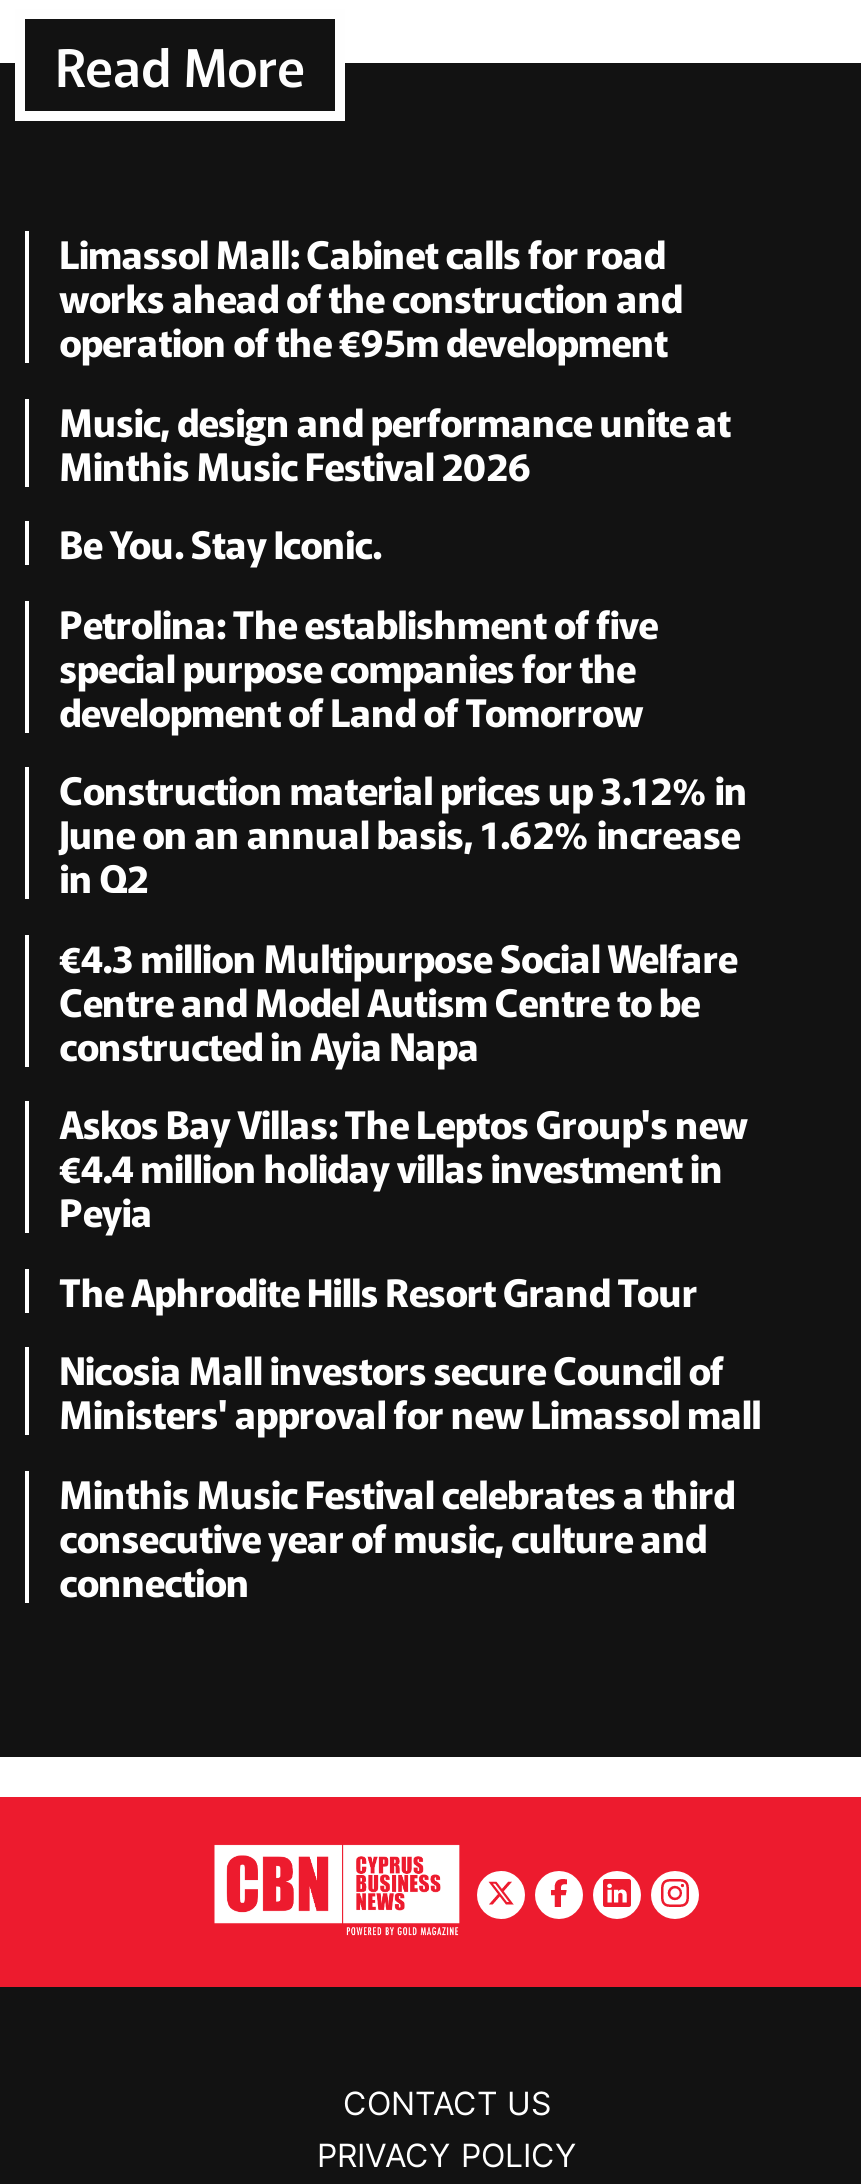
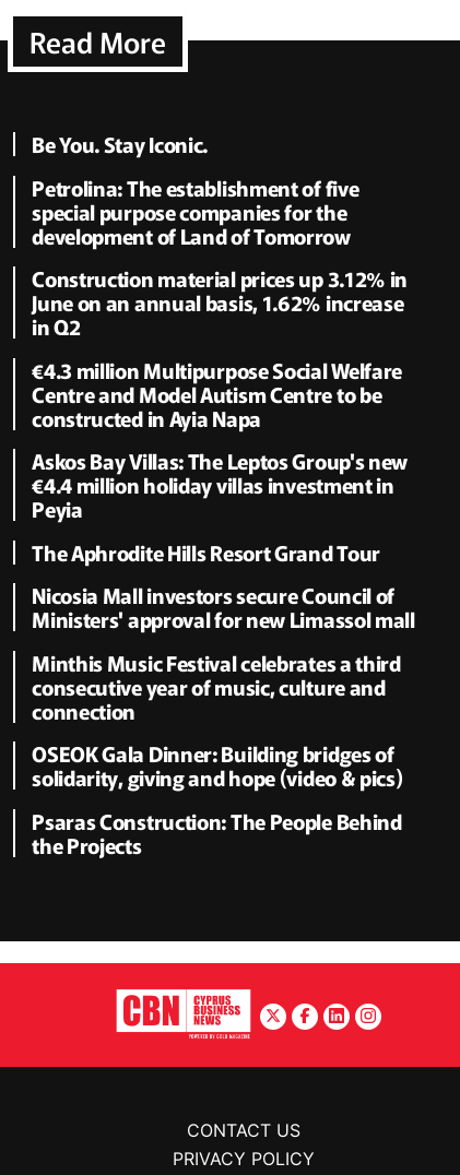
[59,225,730,491] Limassol Mall: Cabinet calls for road | works ahead of the construction and | operation of the €95m development | Music, design and performance unite at | Minthis Music Festival 2026 -> none
moved [59,515,761,1607] -> [32,129,415,725]: Be You. Stay Iconic. | Petrolina: The establishment of five | special purpose companies for the | ... | consecutive year of music, culture and | connection
none -> [32,738,403,859] OSEOK Gala Dinner: Building bridges of | solidarity, giving and hope (video & pics) | Psaras Construction: The People Behind | the Projects

